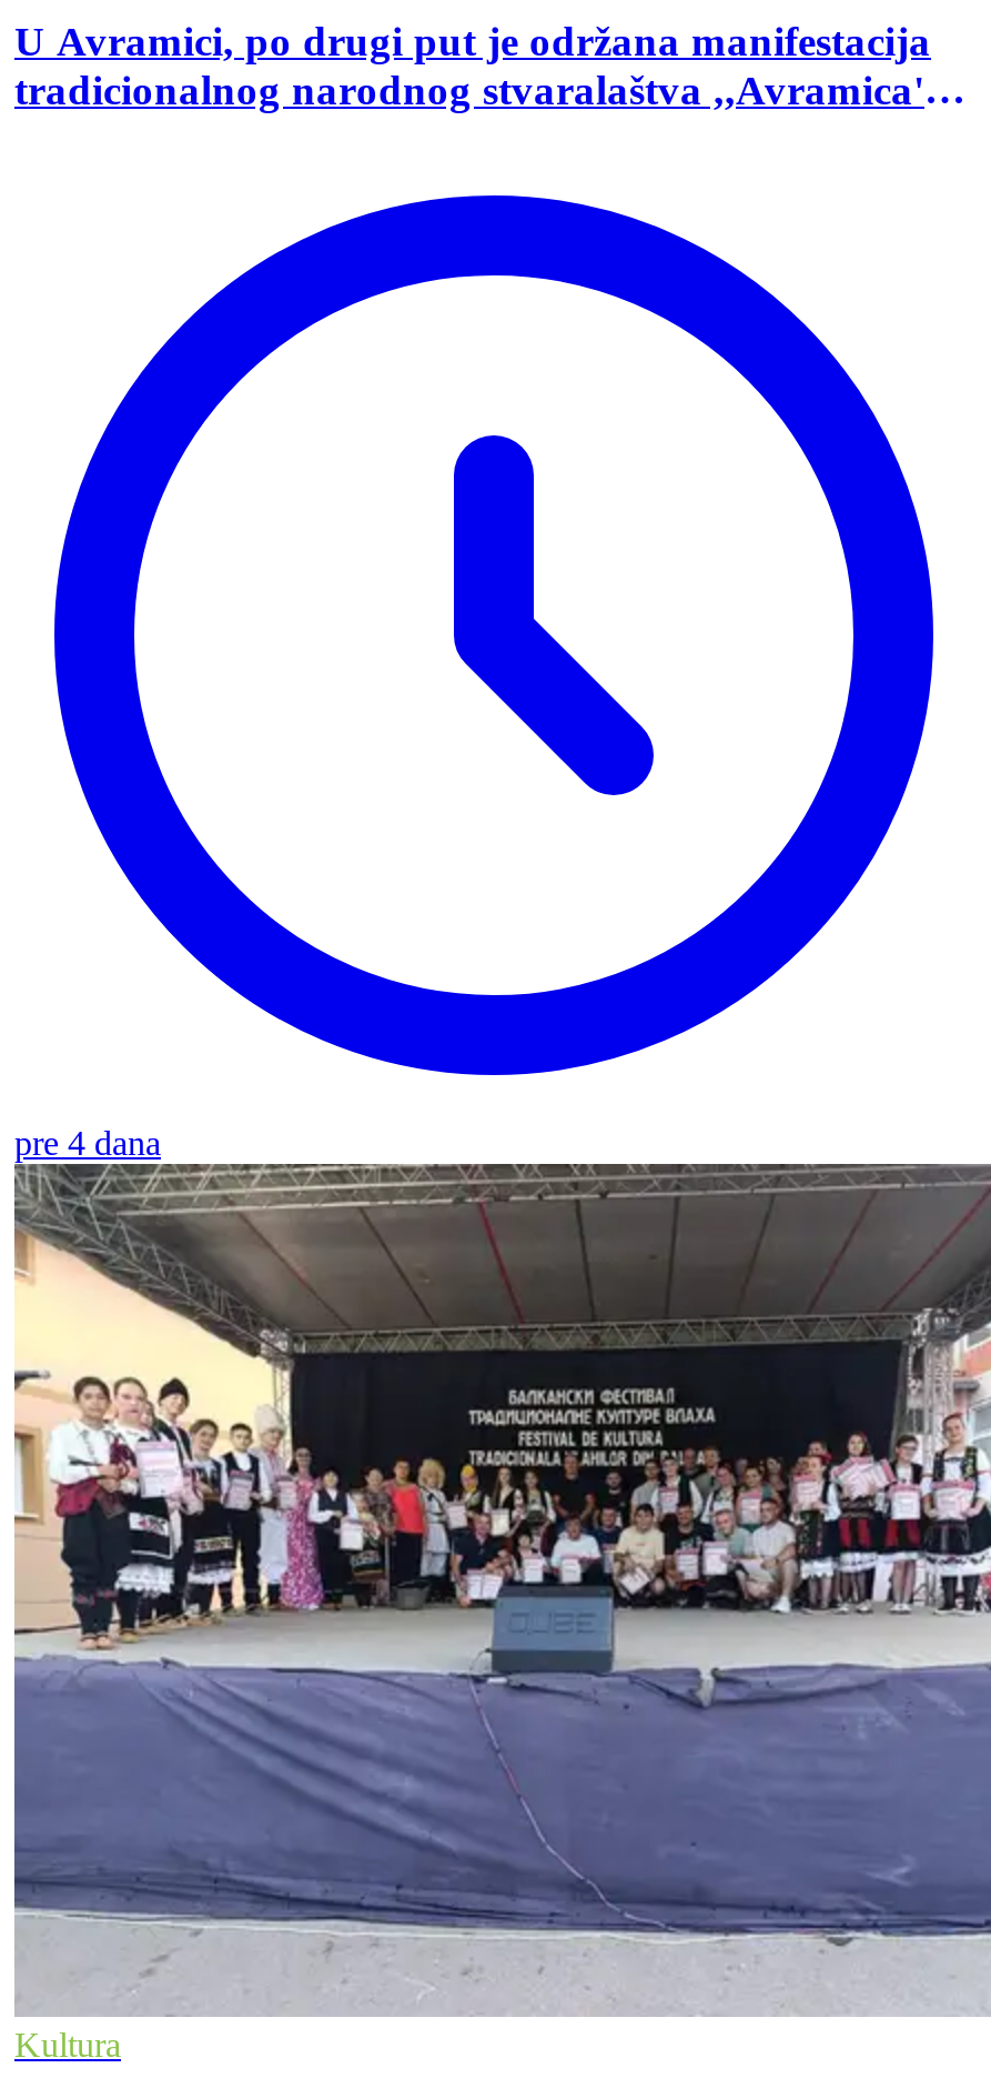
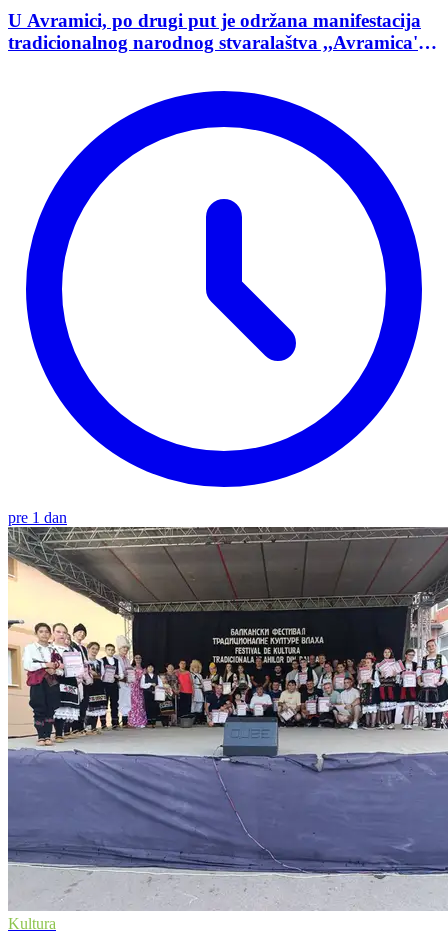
[14,1125,161,1163] pre 4 dana -> [8,509,67,526] pre 1 dan

